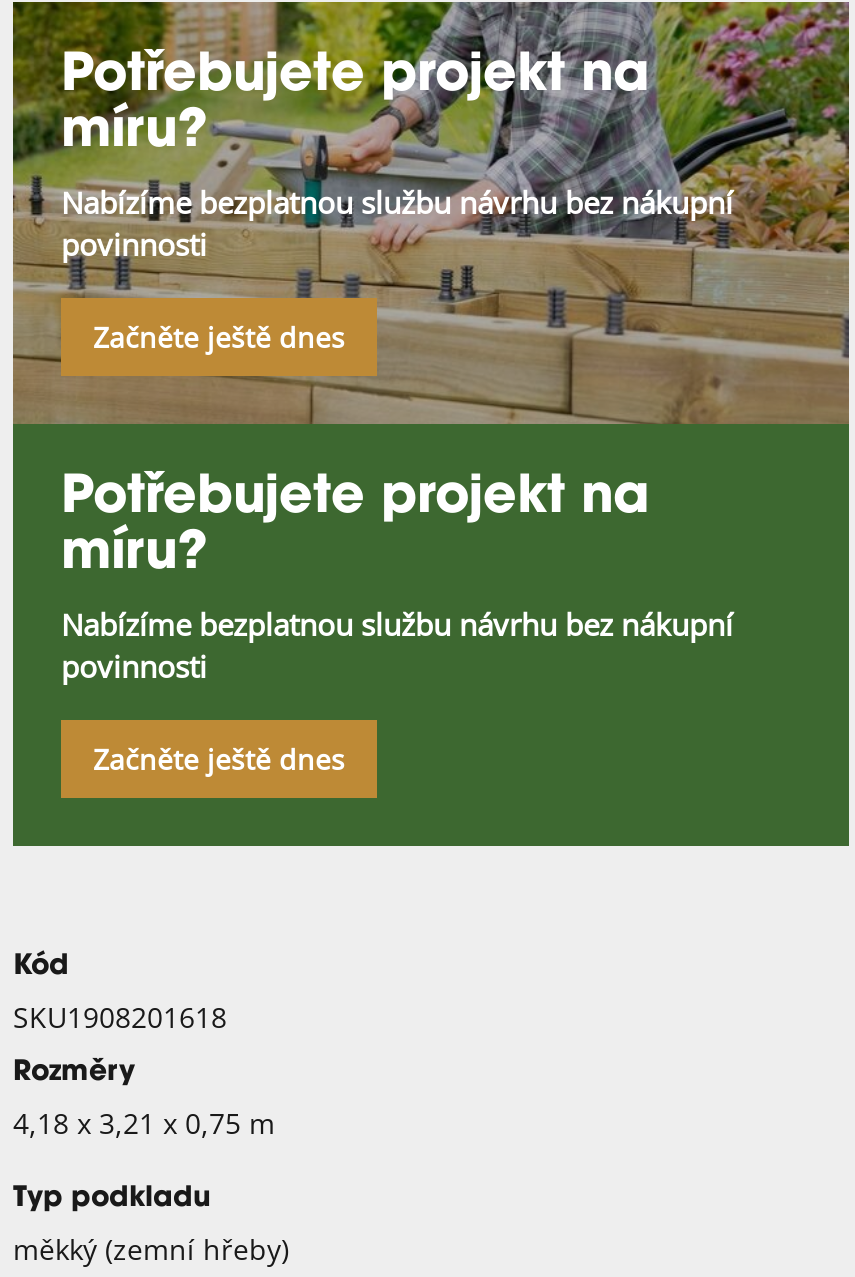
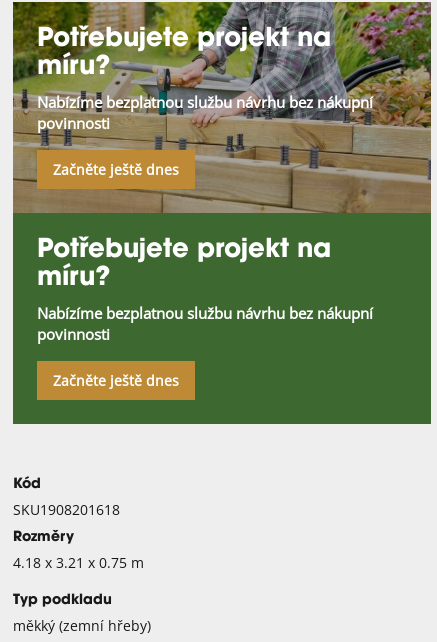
[13,1103,275,1141] 4,18 x 3,21 x 0,75 m -> [13,552,144,571] 4.18 x 3.21 x 0.75 m

